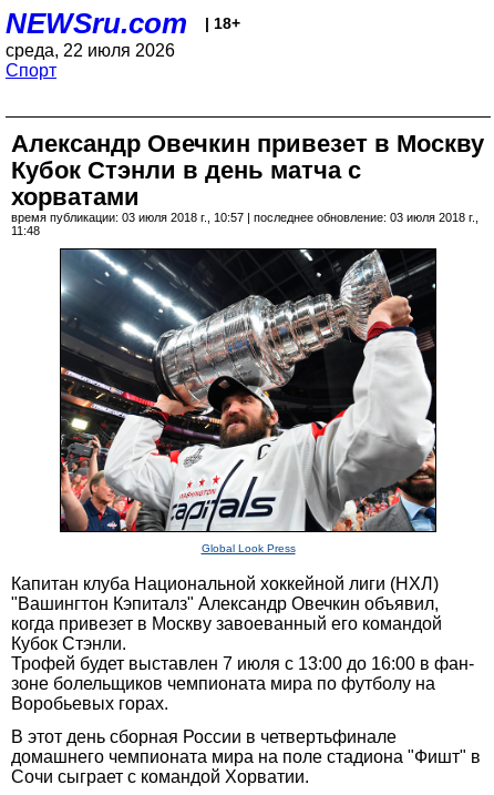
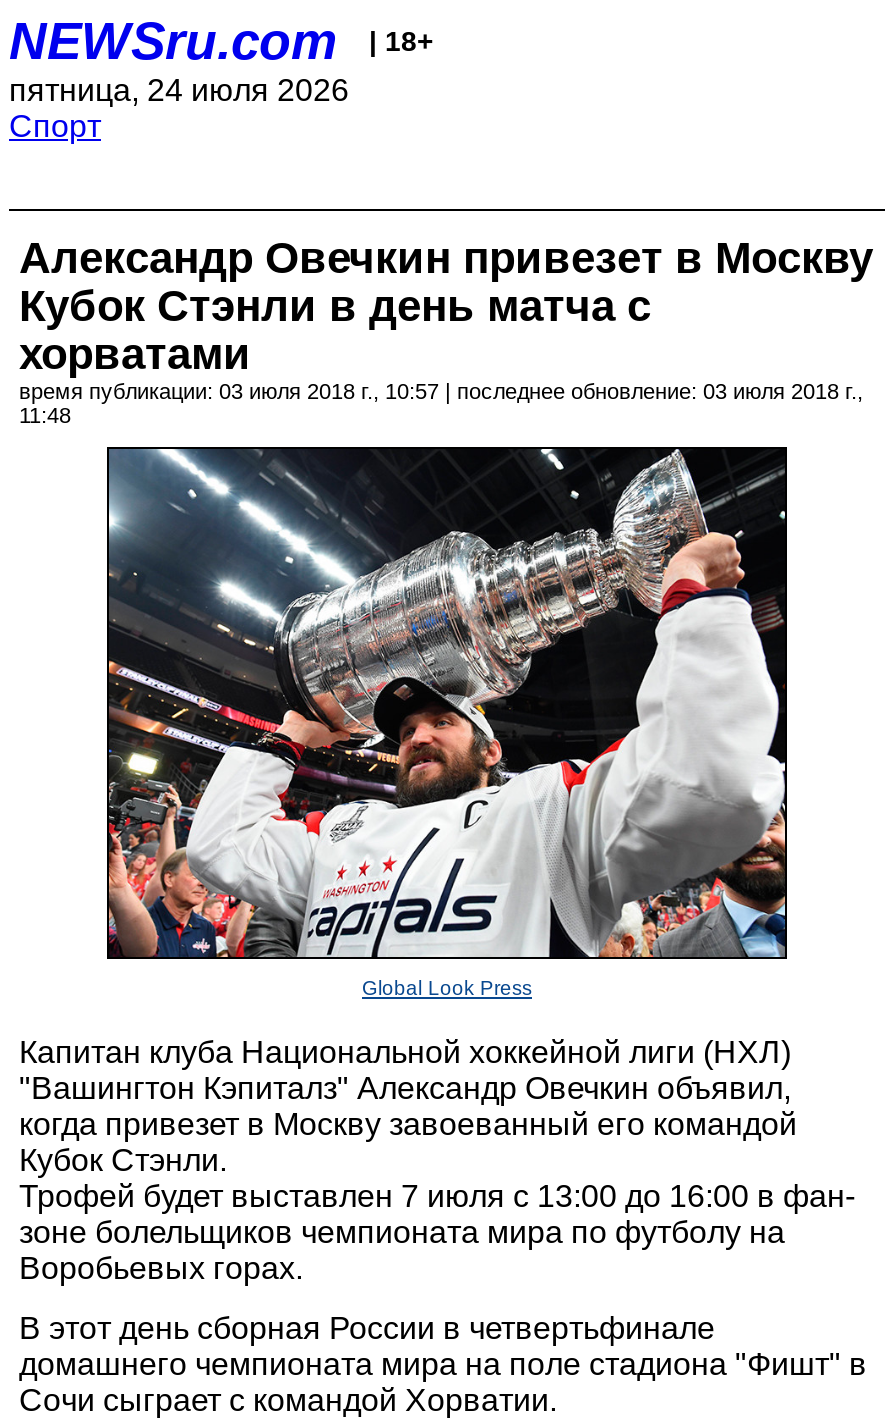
[6,41,175,60] среда, 22 июля 2026 -> [9,73,349,107] пятница, 24 июля 2026

